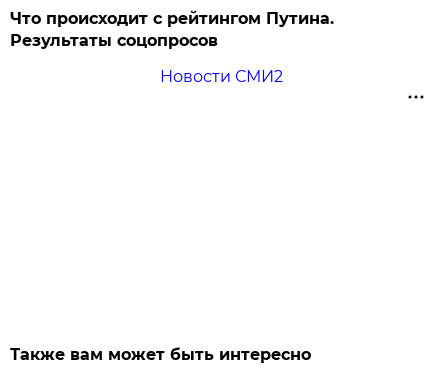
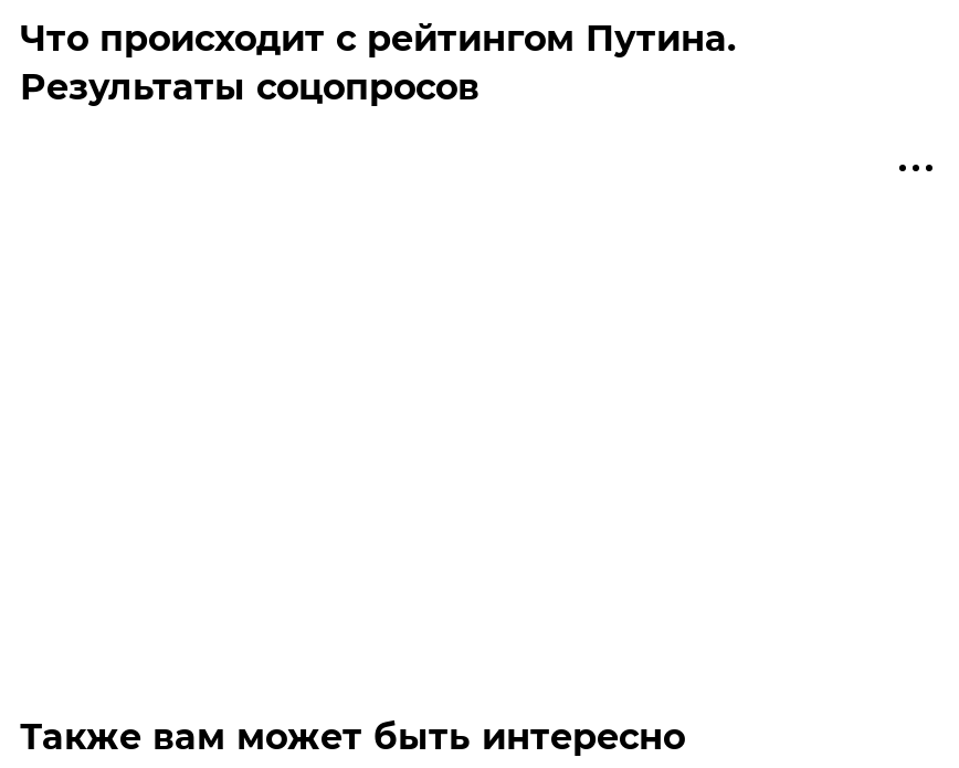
[160,67,283,86] Новости СМИ2 -> none

